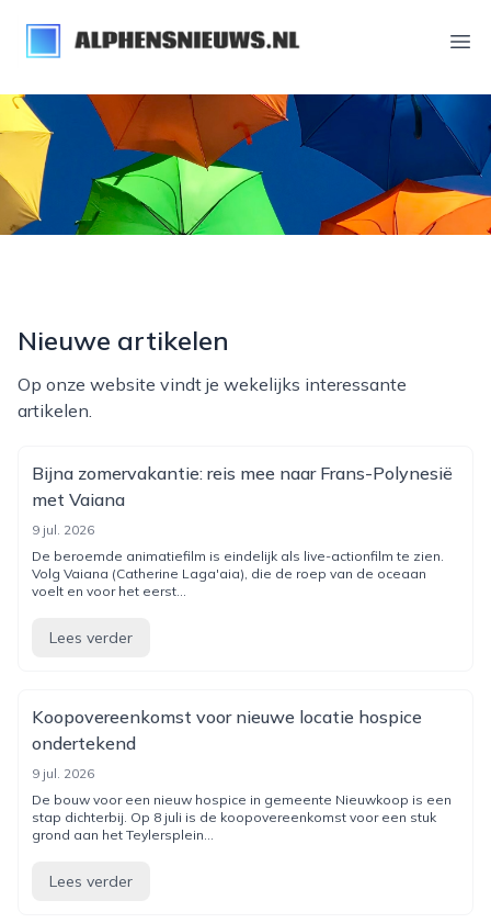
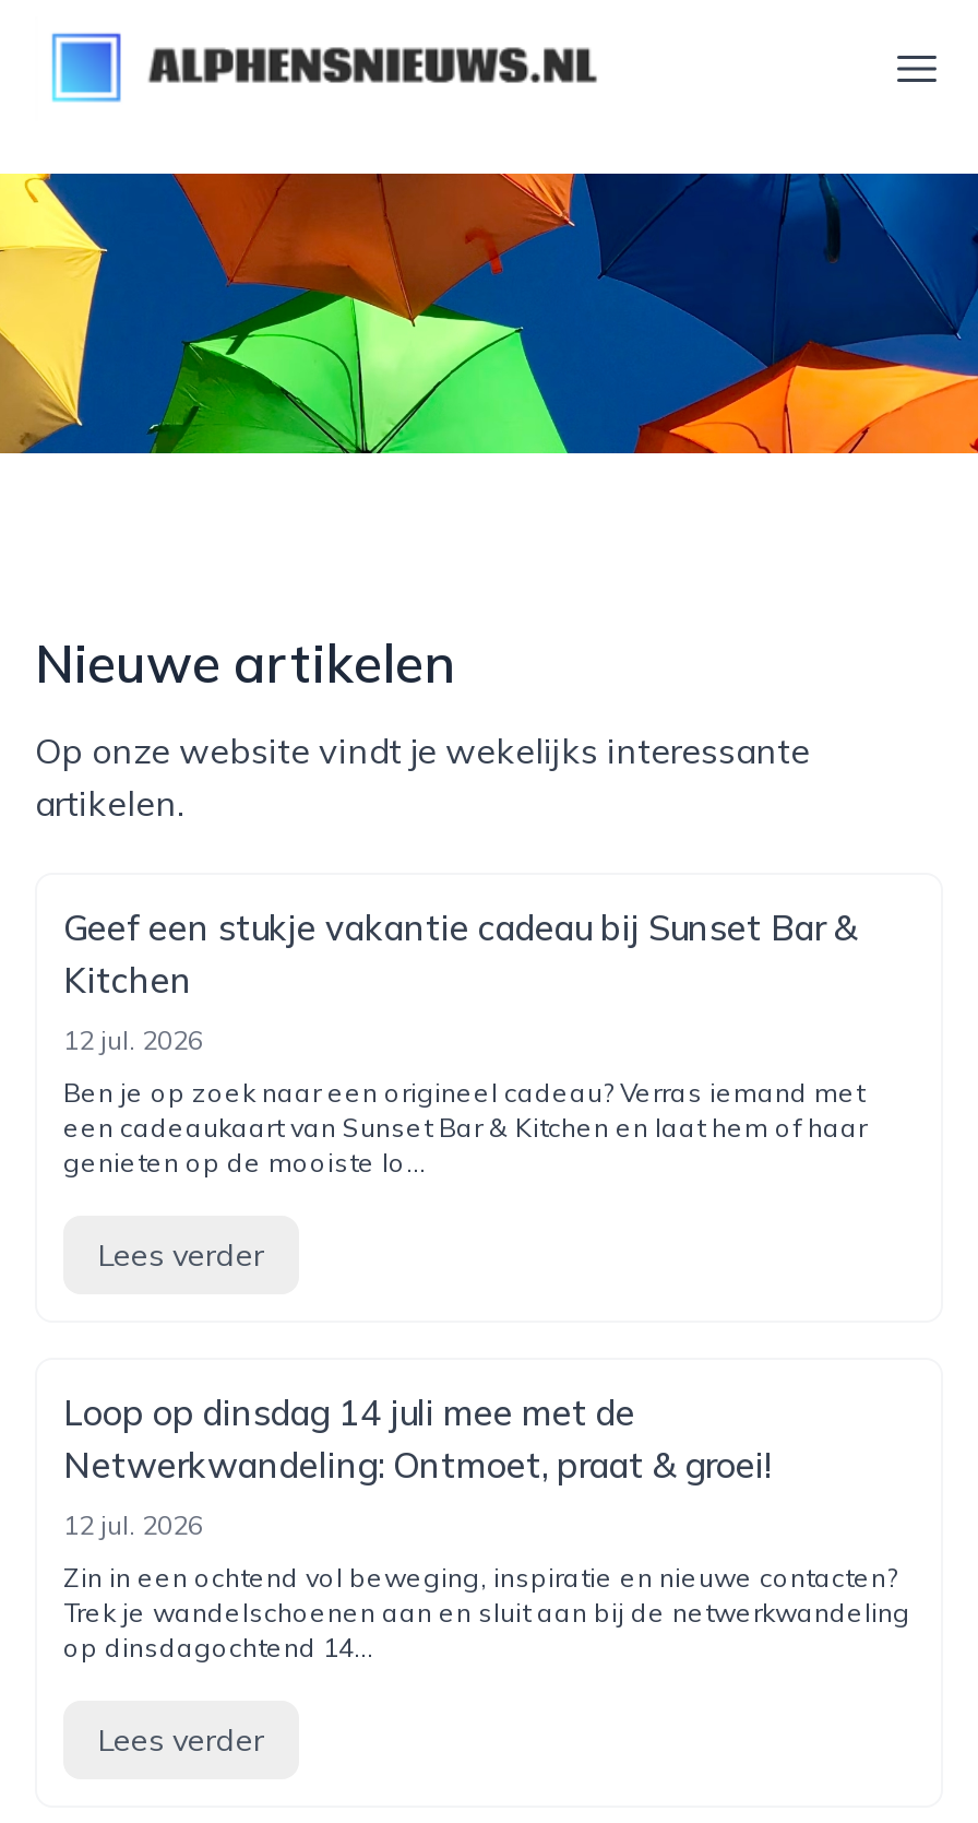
[32,462,453,510] Bijna zomervakantie: reis mee naar Frans-Polynesië | met Vaiana -> [63,905,858,1002] Geef een stukje vakantie cadeau bij Sunset Bar & | Kitchen
[32,521,94,538] 9 jul. 2026 -> [63,1023,203,1056] 12 jul. 2026
[32,548,444,599] De beroemde animatiefilm is eindelijk als live-actionfilm te zien. | Volg Vaiana (Catherine Laga'aia), die de roep van de oceaan | voelt en voor het eerst... -> [63,1076,867,1179] Ben je op zoek naar een origineel cadeau? Verras iemand met | een cadeaukaart van Sunset Bar & Kitchen en laat hem of haar | genieten op de mooiste lo...
[32,706,422,754] Koopovereenkomst voor nieuwe locatie hospice | ondertekend -> [63,1390,773,1487] Loop op dinsdag 14 juli mee met de | Netwerkwandeling: Ontmoet, praat & groei!
[32,765,94,781] 9 jul. 2026 -> [63,1508,203,1541] 12 jul. 2026
[32,791,452,843] De bouw voor een nieuw hospice in gemeente Nieuwkoop is een | stap dichterbij. Op 8 juli is de koopovereenkomst voor een stuk | grond aan het Teylersplein... -> [63,1561,910,1664] Zin in een ochtend vol beweging, inspiratie en nieuwe contacten? | Trek je wandelschoenen aan en sluit aan bij de netwerkwandeling | op dinsdagochtend 14...

